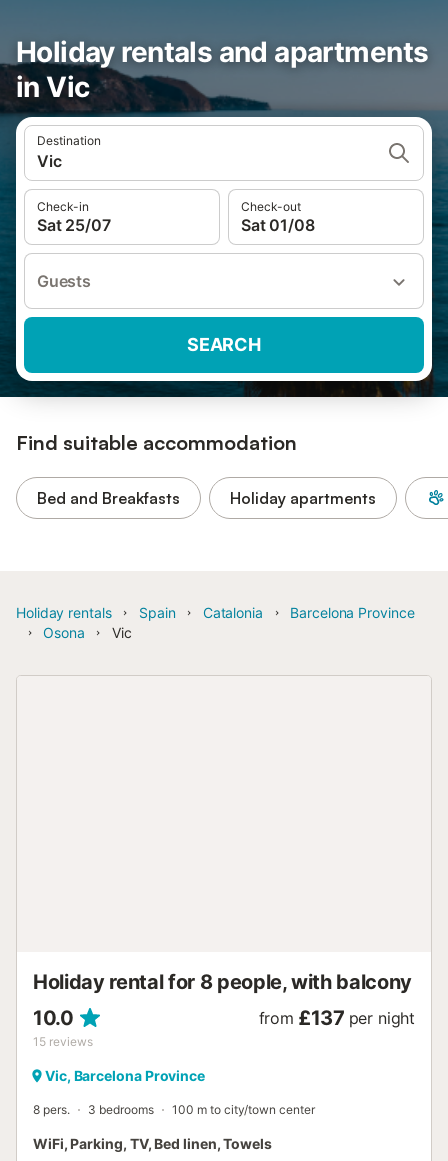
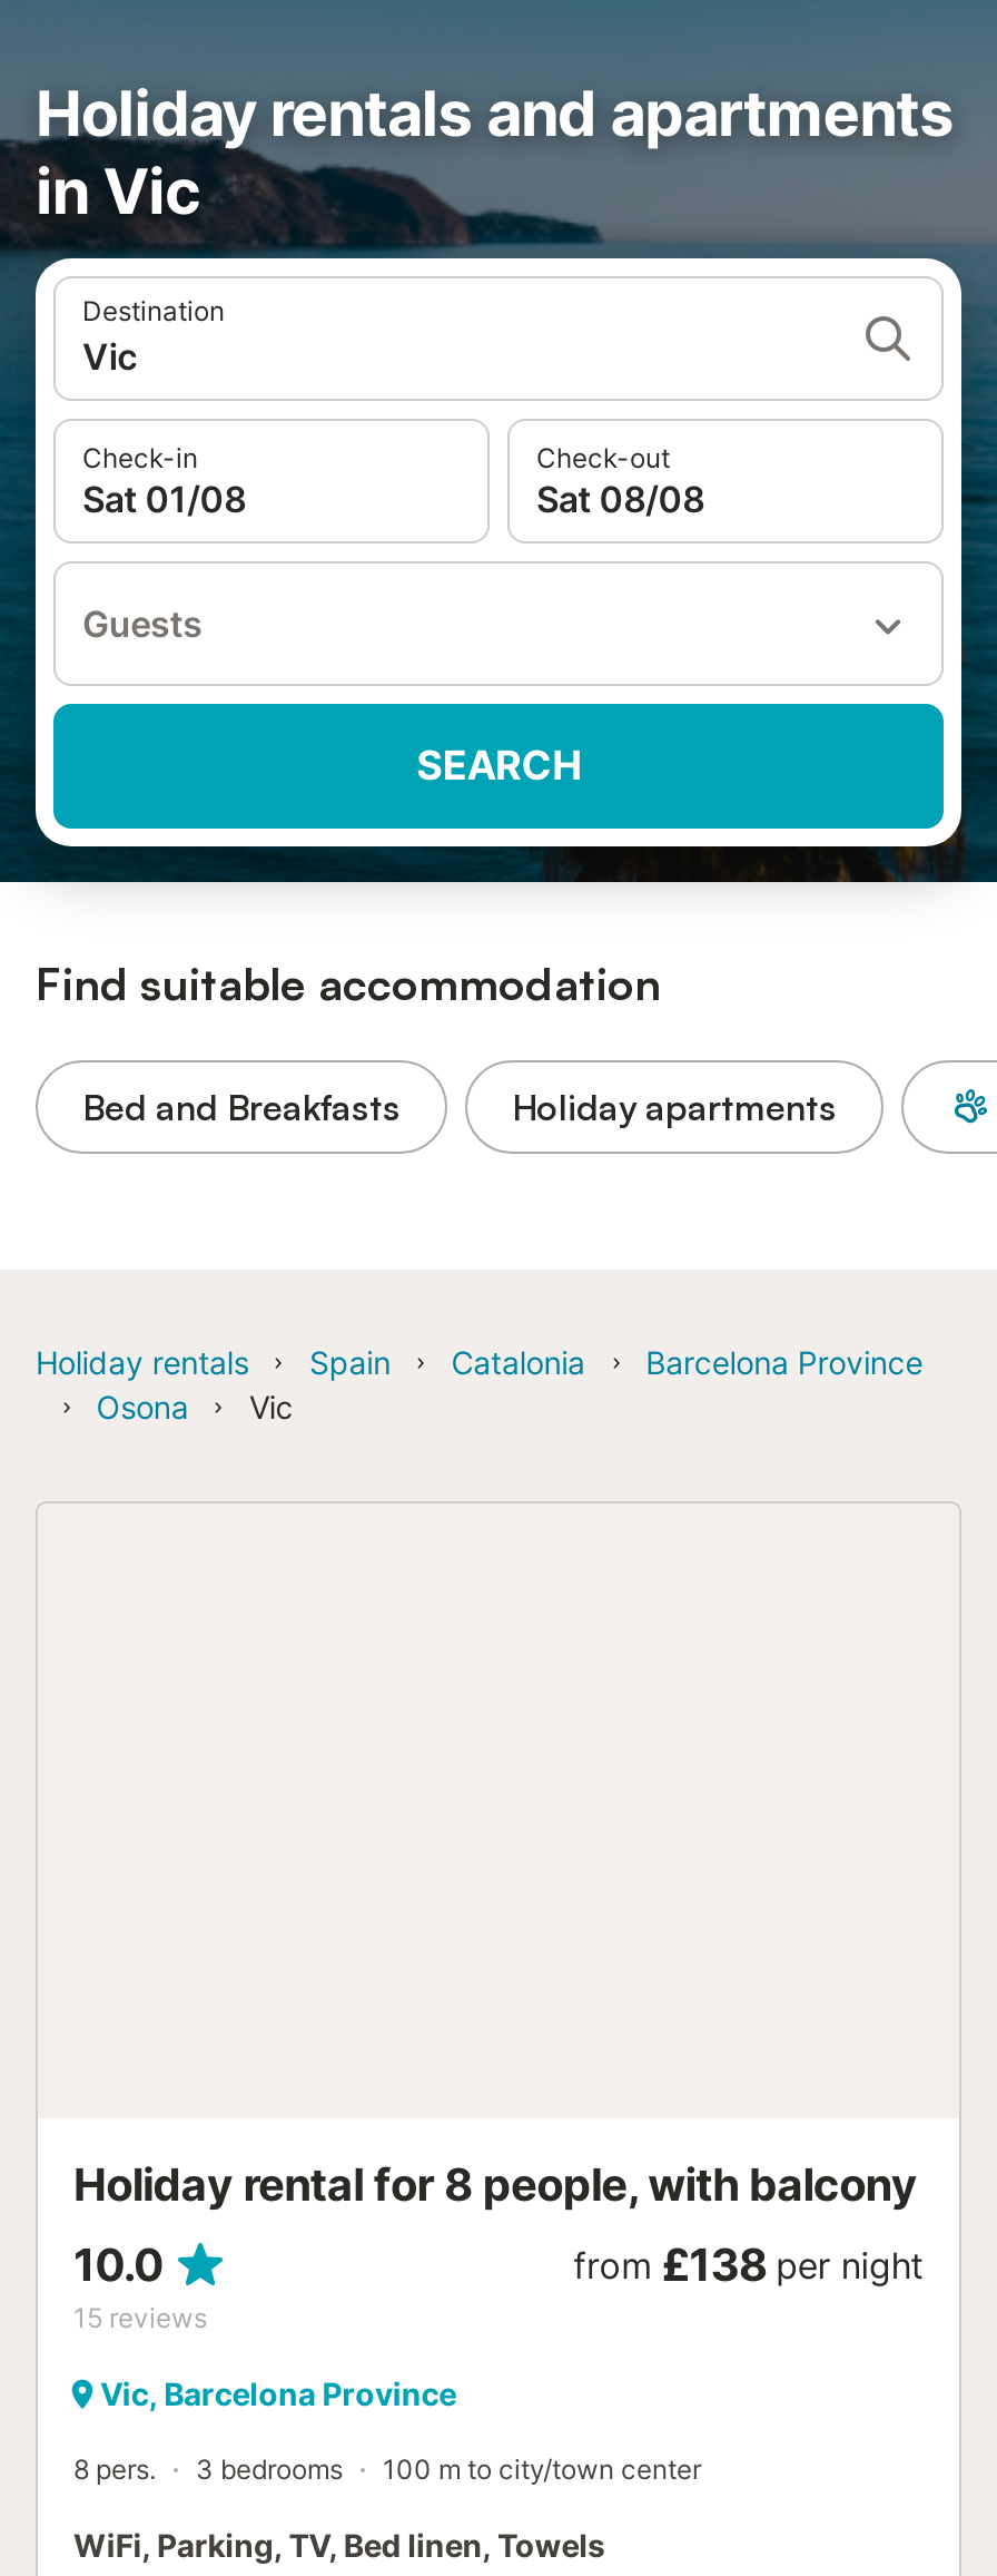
[37,215,110,235] Sat 25/07 -> [82,477,246,521] Sat 01/08
[241,215,314,235] Sat 01/08 -> [536,477,704,521] Sat 08/08
[259,1006,415,1030] from £137 per night -> [573,2239,924,2292] from £138 per night

